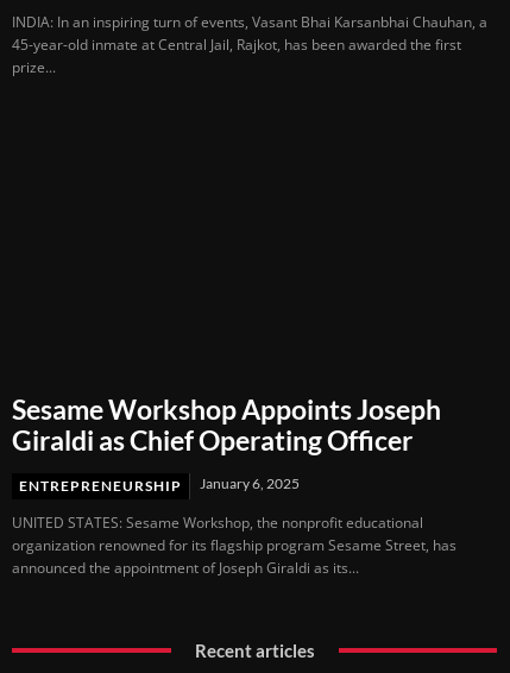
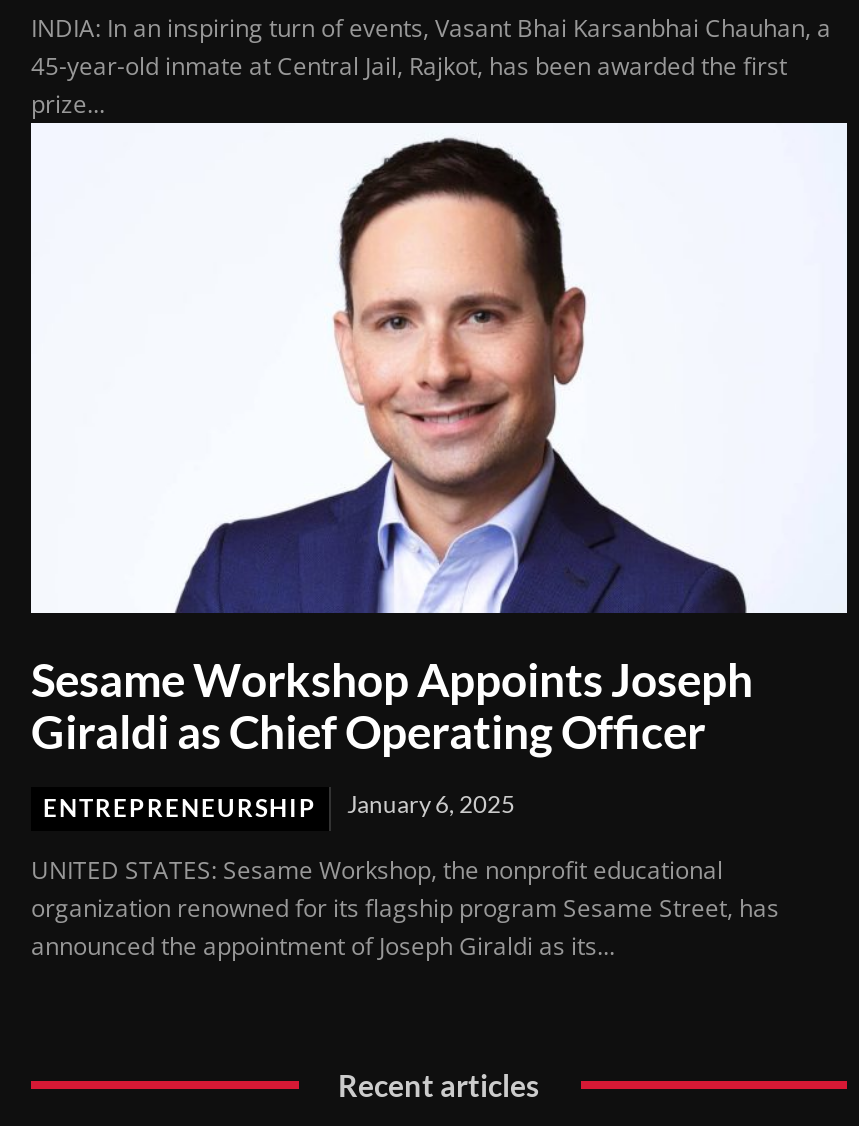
none -> [29,121,849,615] [image]

